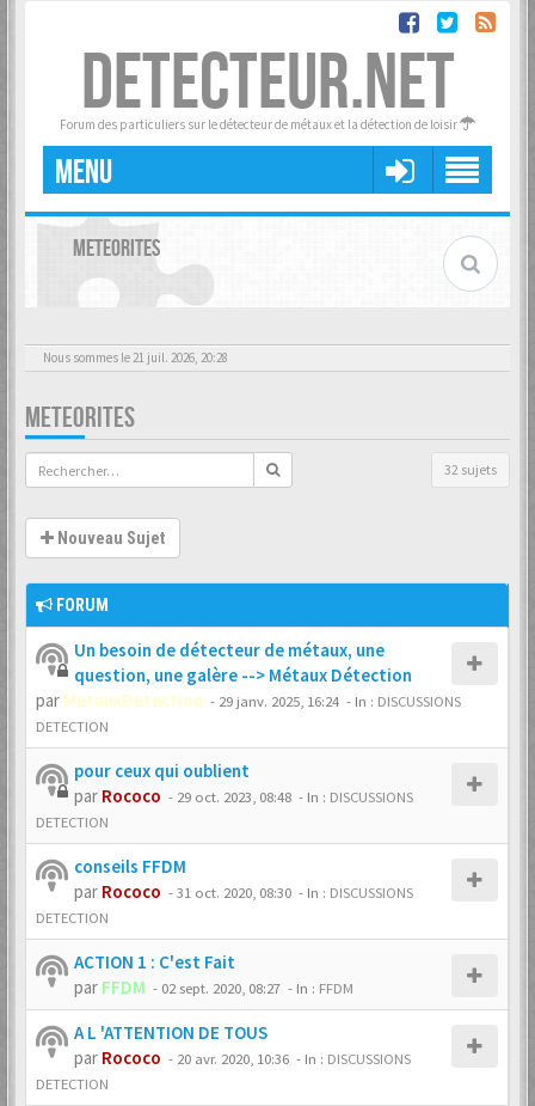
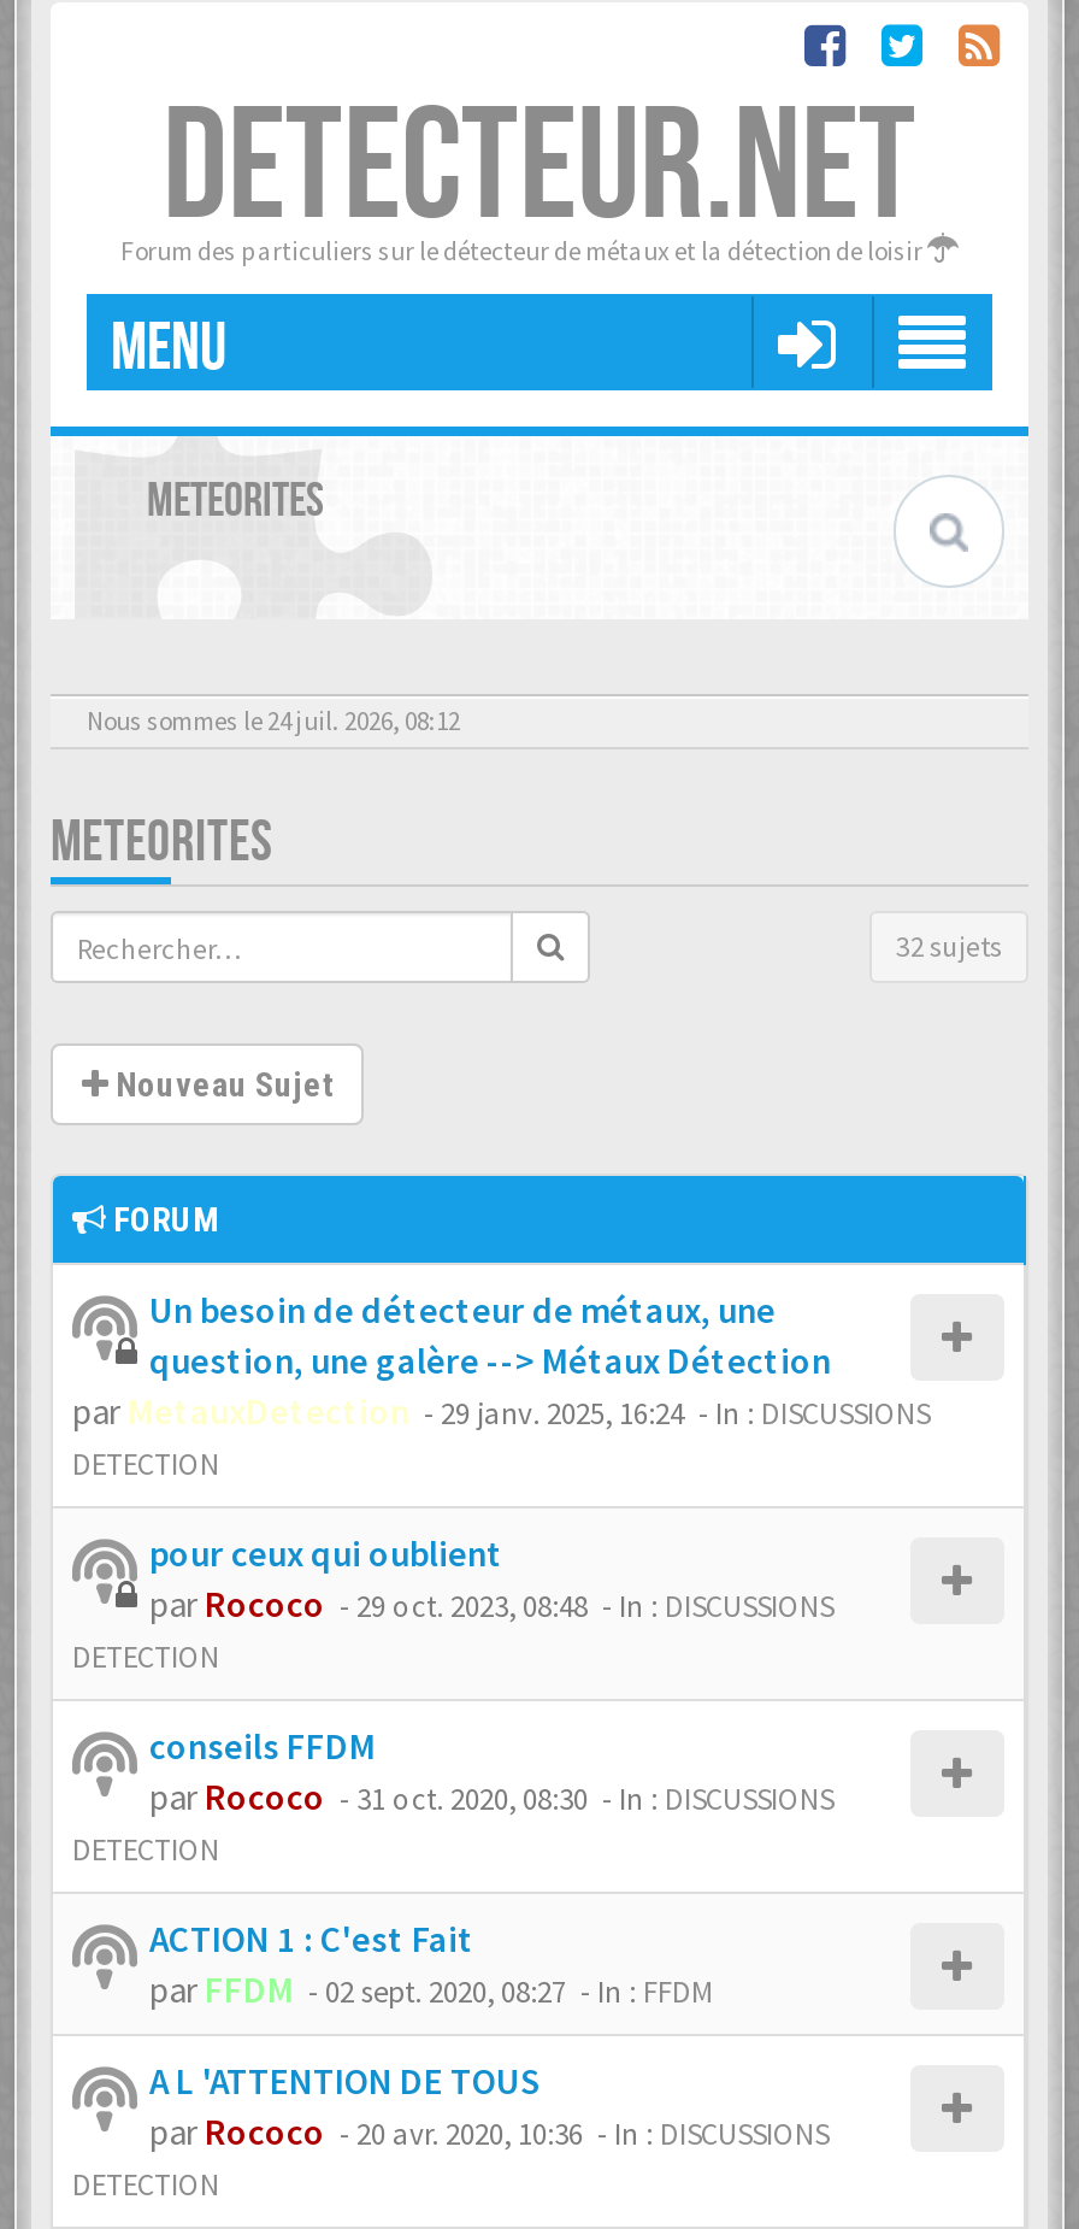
[43,349,228,366] Nous sommes le 21 juil. 2026, 20:28 -> [87,704,460,737] Nous sommes le 24 juil. 2026, 08:12

